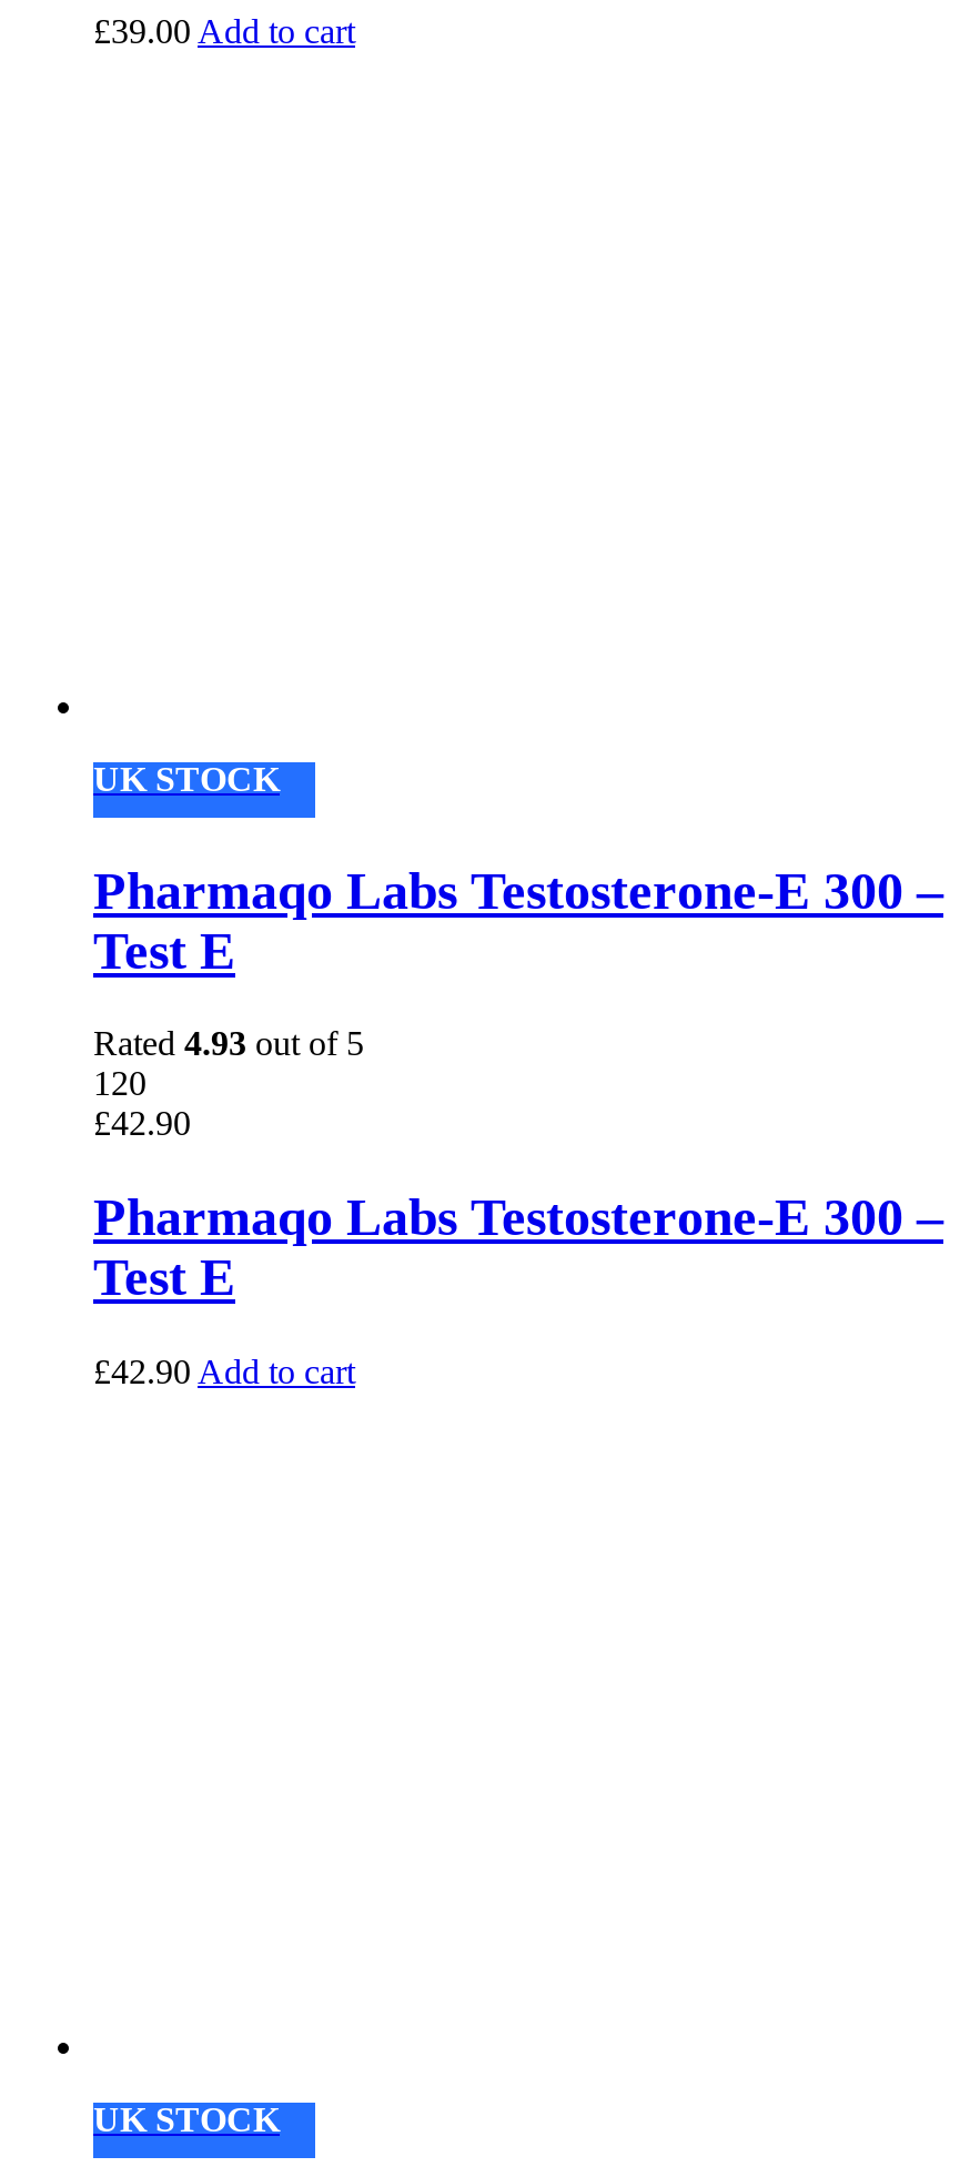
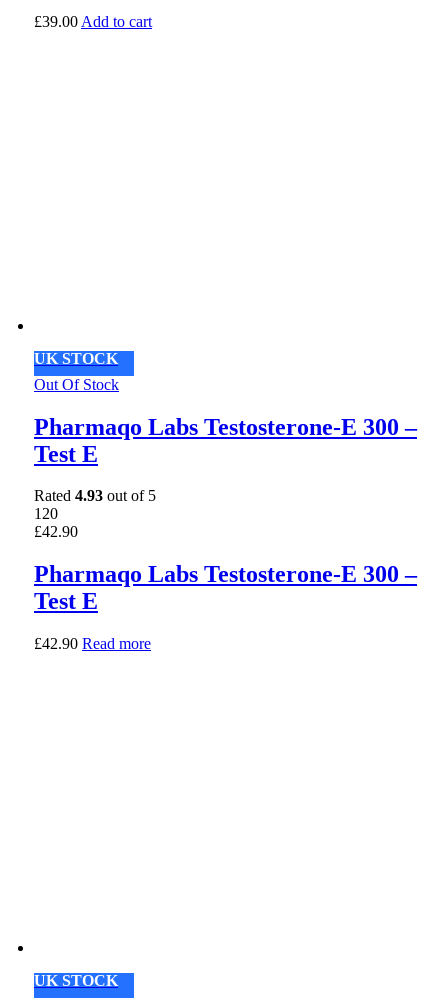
none -> [34,376,119,393] Out Of Stock
[93,1353,355,1391] £42.90 Add to cart -> [34,635,151,652] £42.90 Read more

